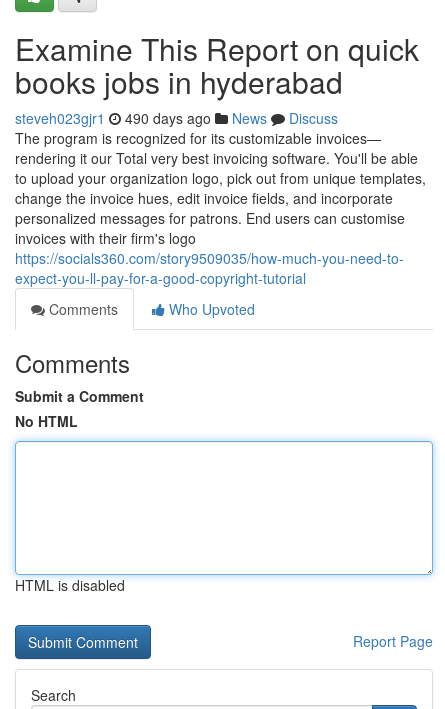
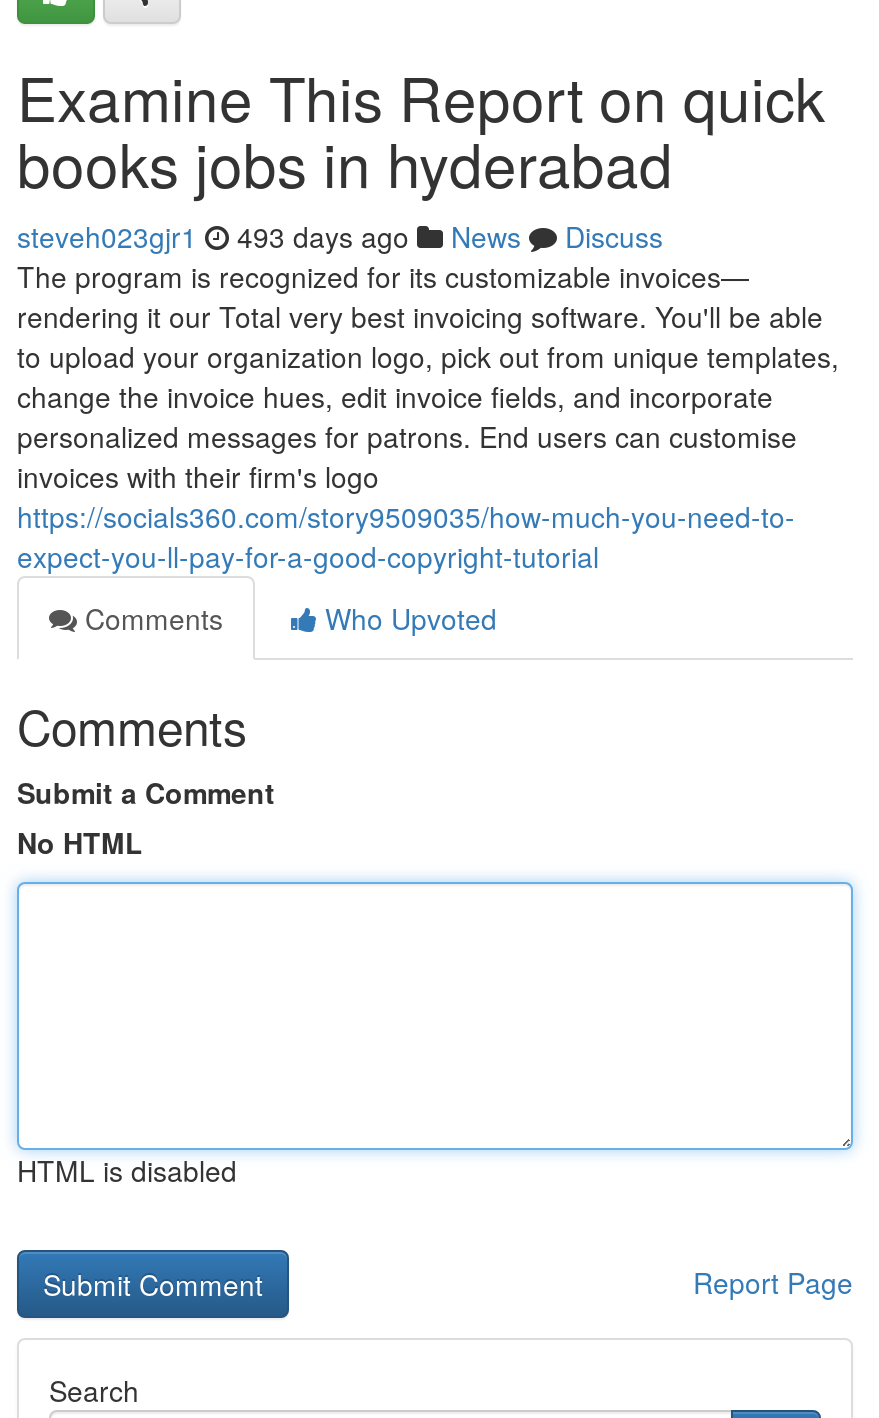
[15,108,338,128] steveh023gjr1 490 days ago News Discuss -> [17,216,663,256] steveh023gjr1 493 days ago News Discuss

